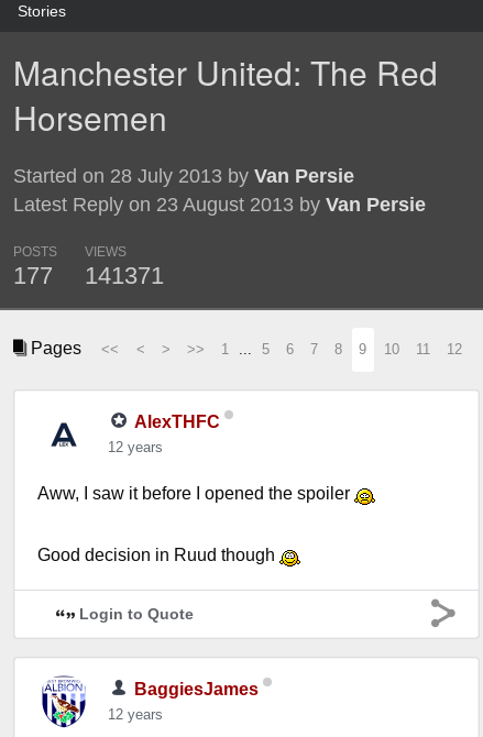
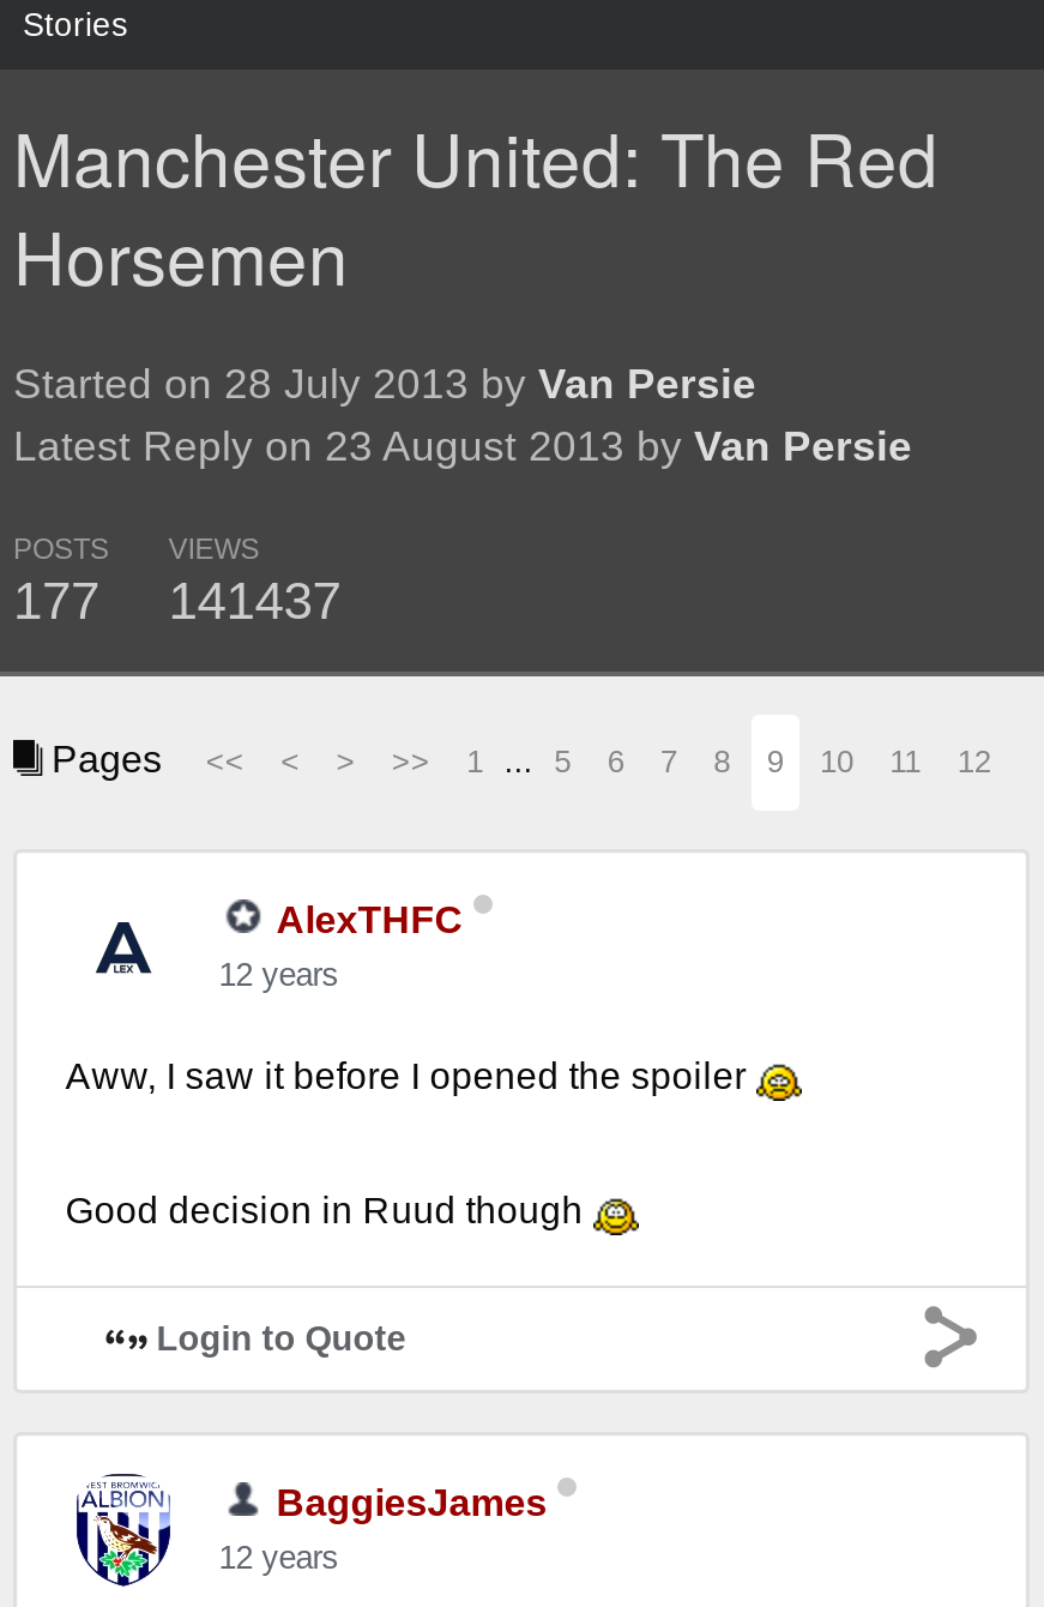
[13,262,164,289] 177 141371 -> [13,571,341,631] 177 141437

